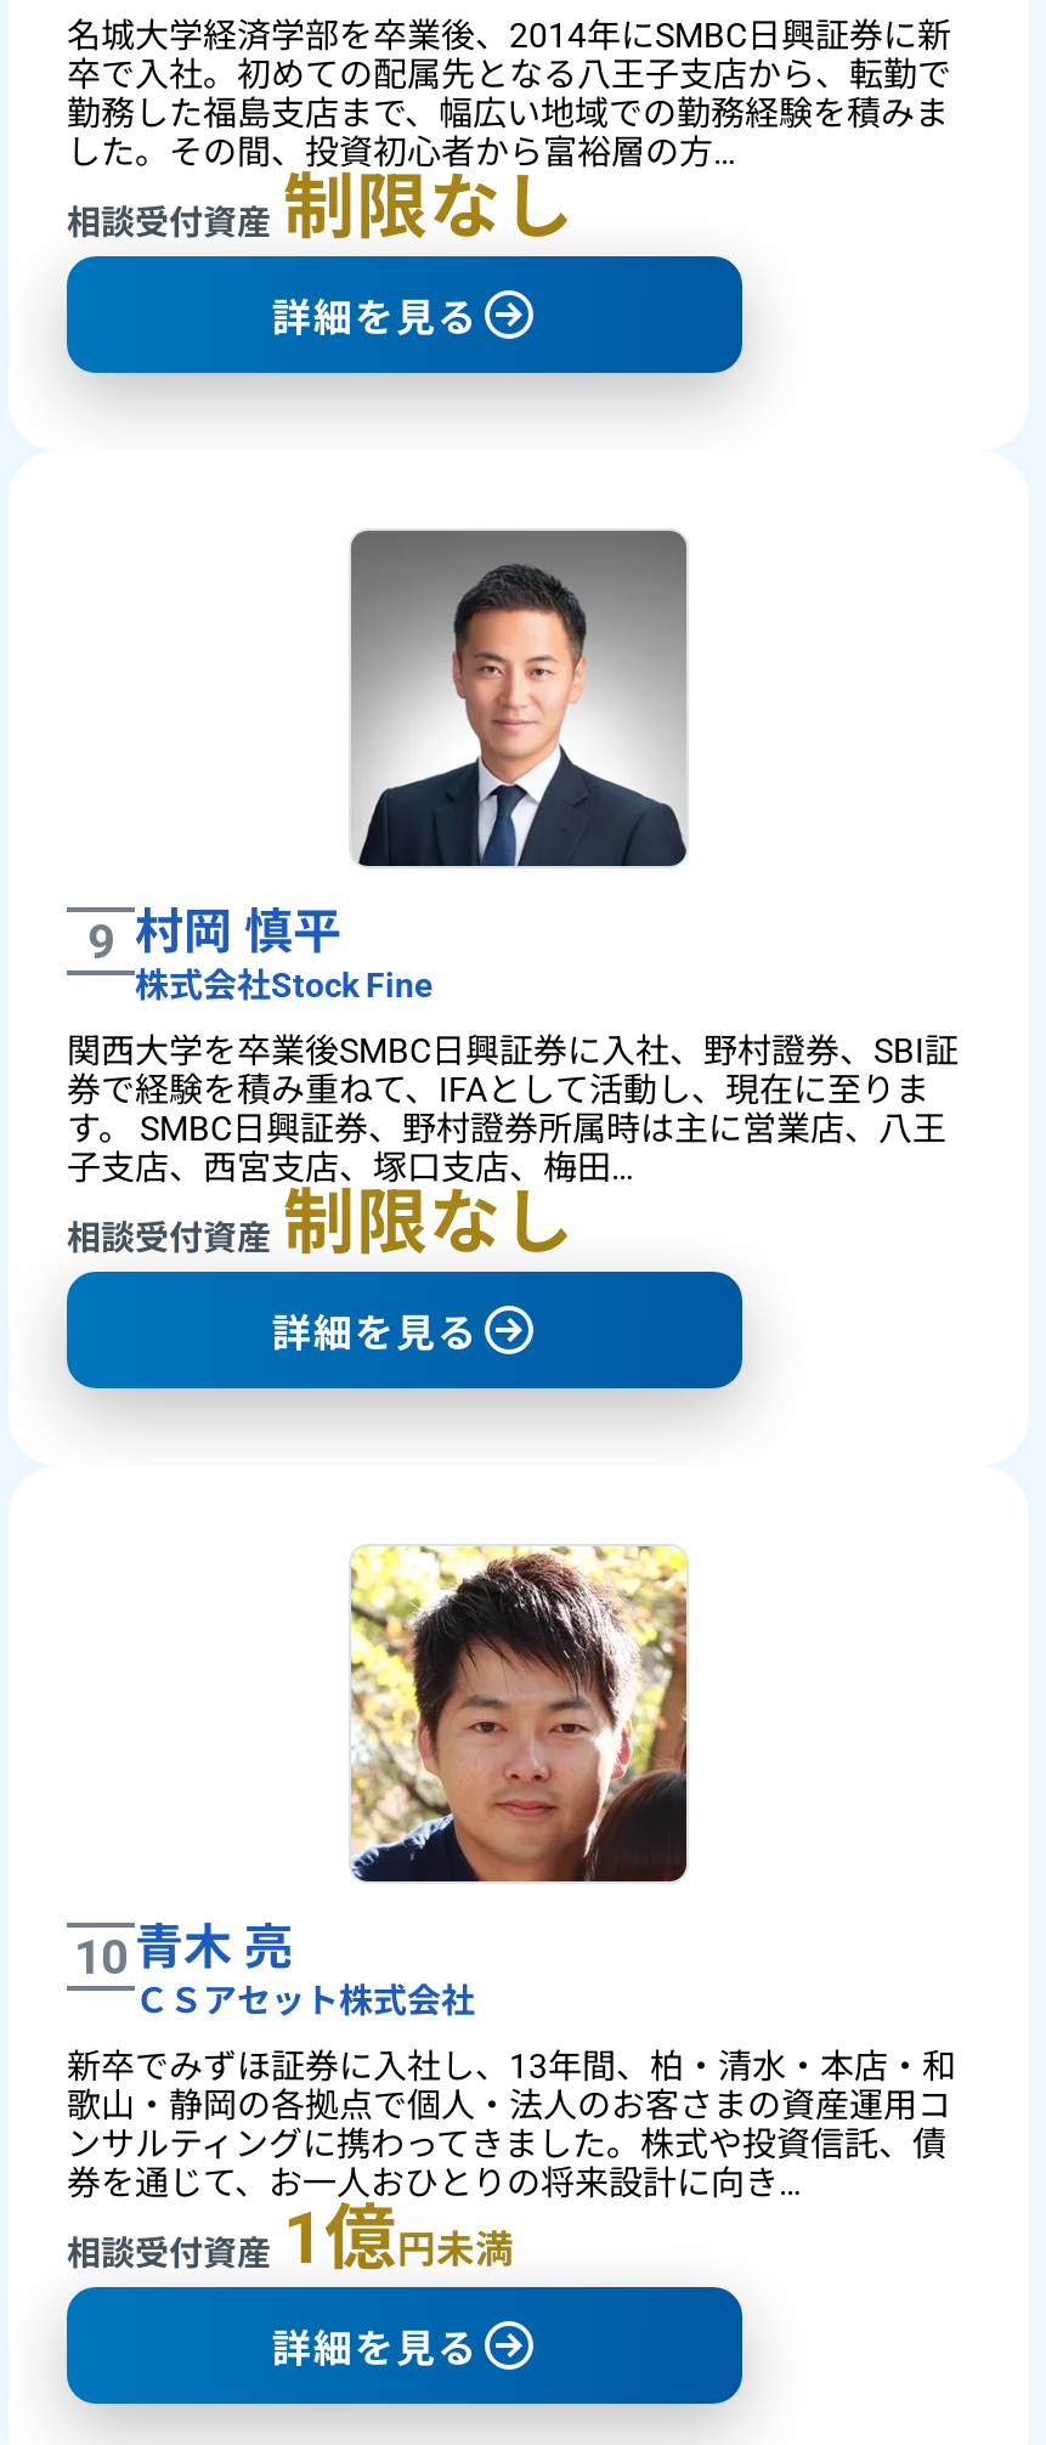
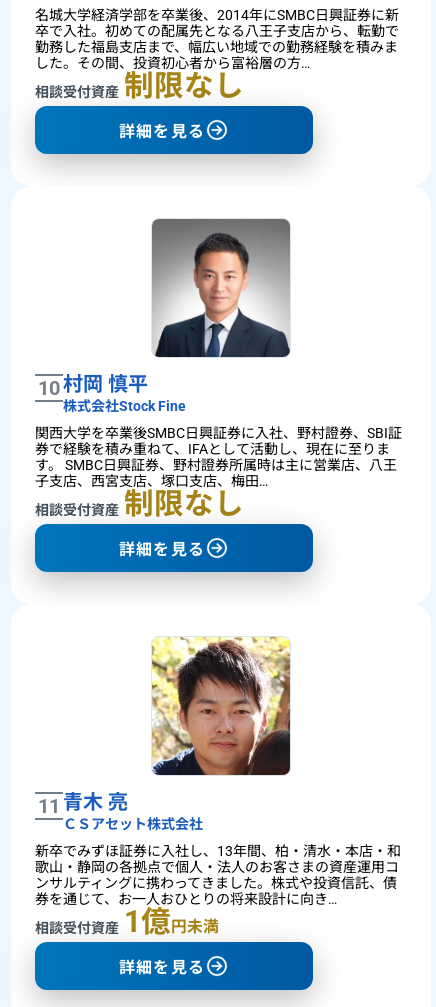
[87,903,341,971] 9 村岡 慎平 -> [38,372,148,400] 10 村岡 慎平
[74,1918,293,1986] 10 青木 亮 -> [38,790,128,818] 11 青木 亮

